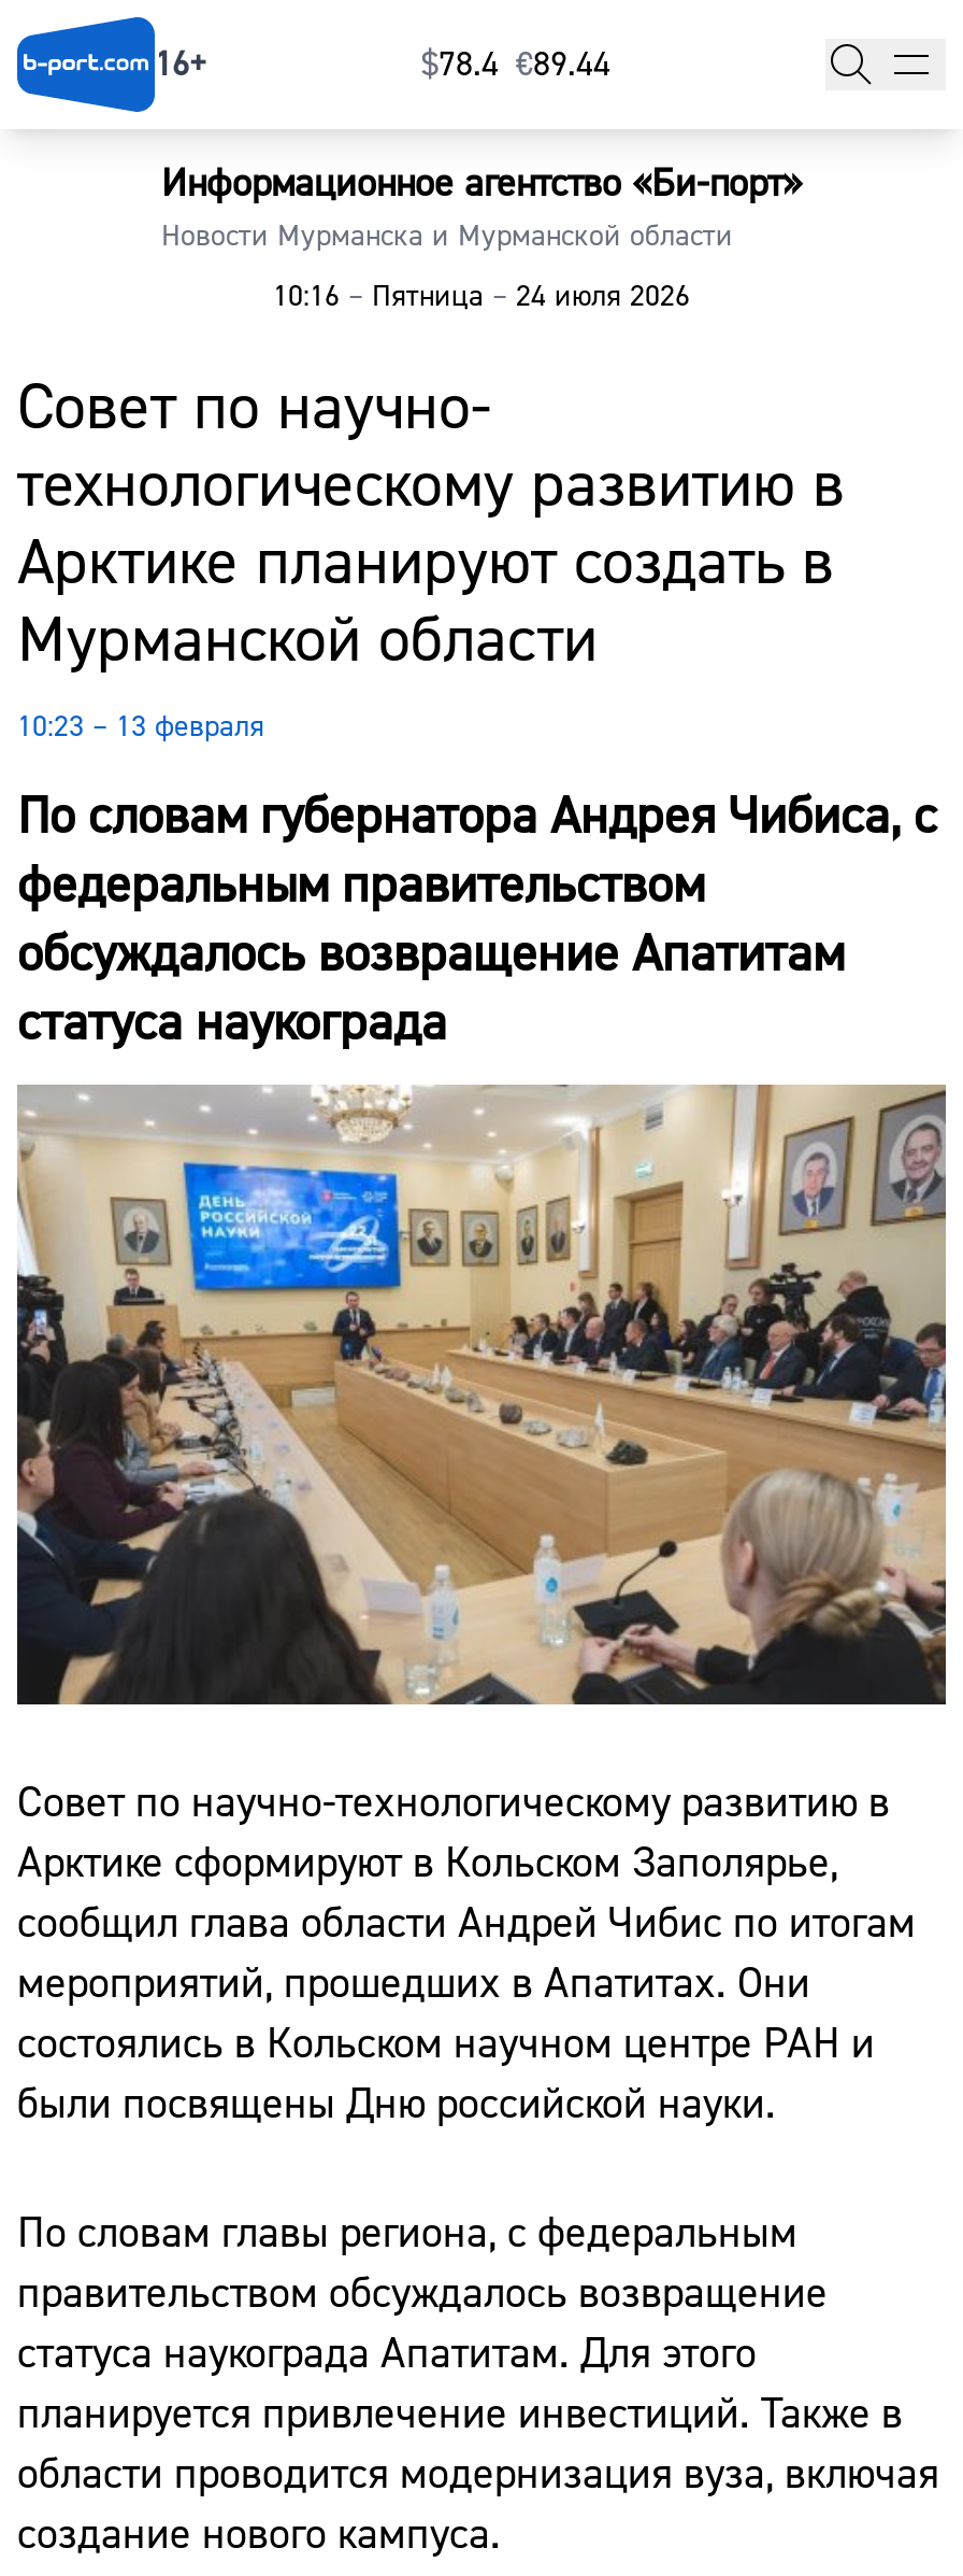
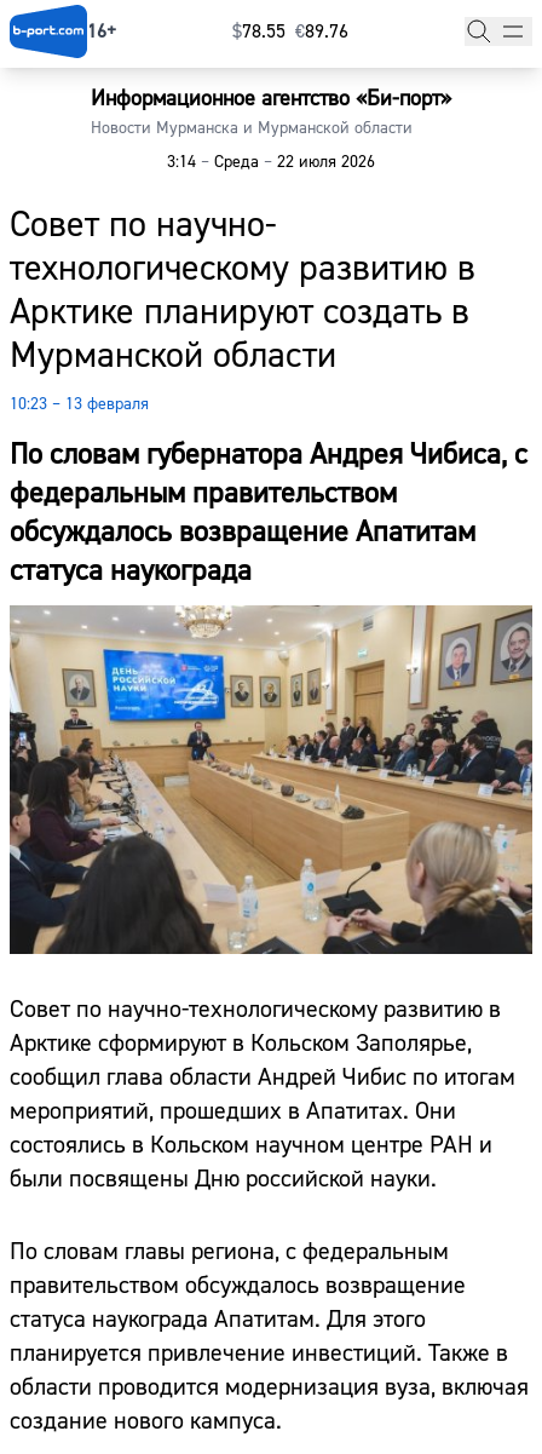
[421,43,610,87] $78.4 €89.44 -> [232,20,348,44] $78.55 €89.76
[273,278,690,317] 10:16 – Пятница – 24 июля 2026 -> [167,152,375,174] 3:14 – Среда – 22 июля 2026

